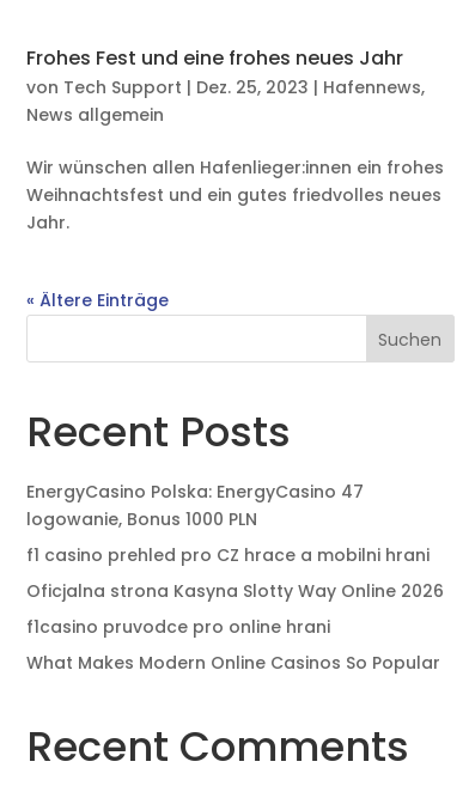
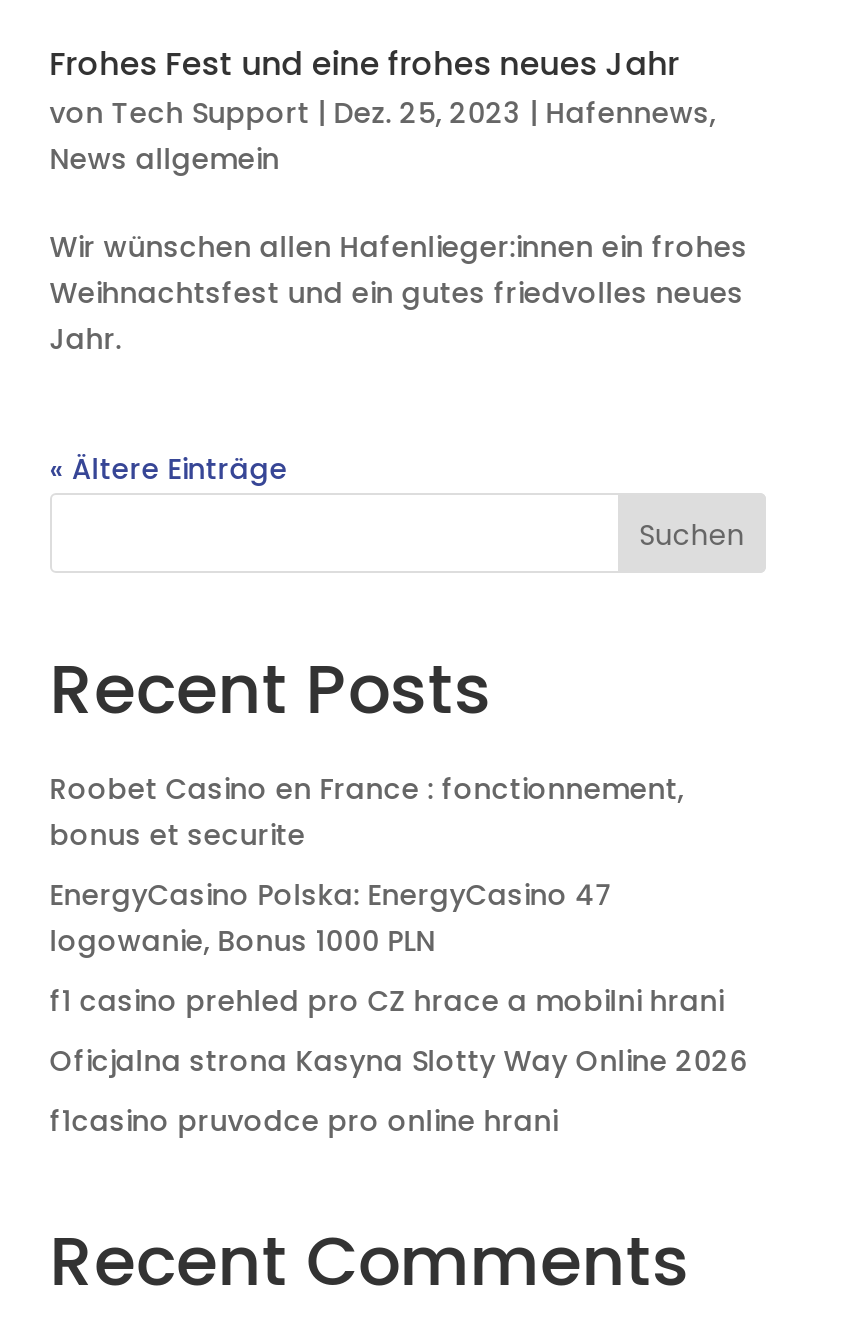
none -> [50,769,684,855] Roobet Casino en France : fonctionnement, | bonus et securite
moved [26,480,444,603] -> [50,875,748,1081]: EnergyCasino Polska: EnergyCasino 47 | logowanie, Bonus 1000 PLN | f1 casino prehled pro CZ hrace a mobilni hrani | Oficjalna strona Kasyna Slotty Way Online 2026
[26,651,440,675] What Makes Modern Online Casinos So Popular -> none

